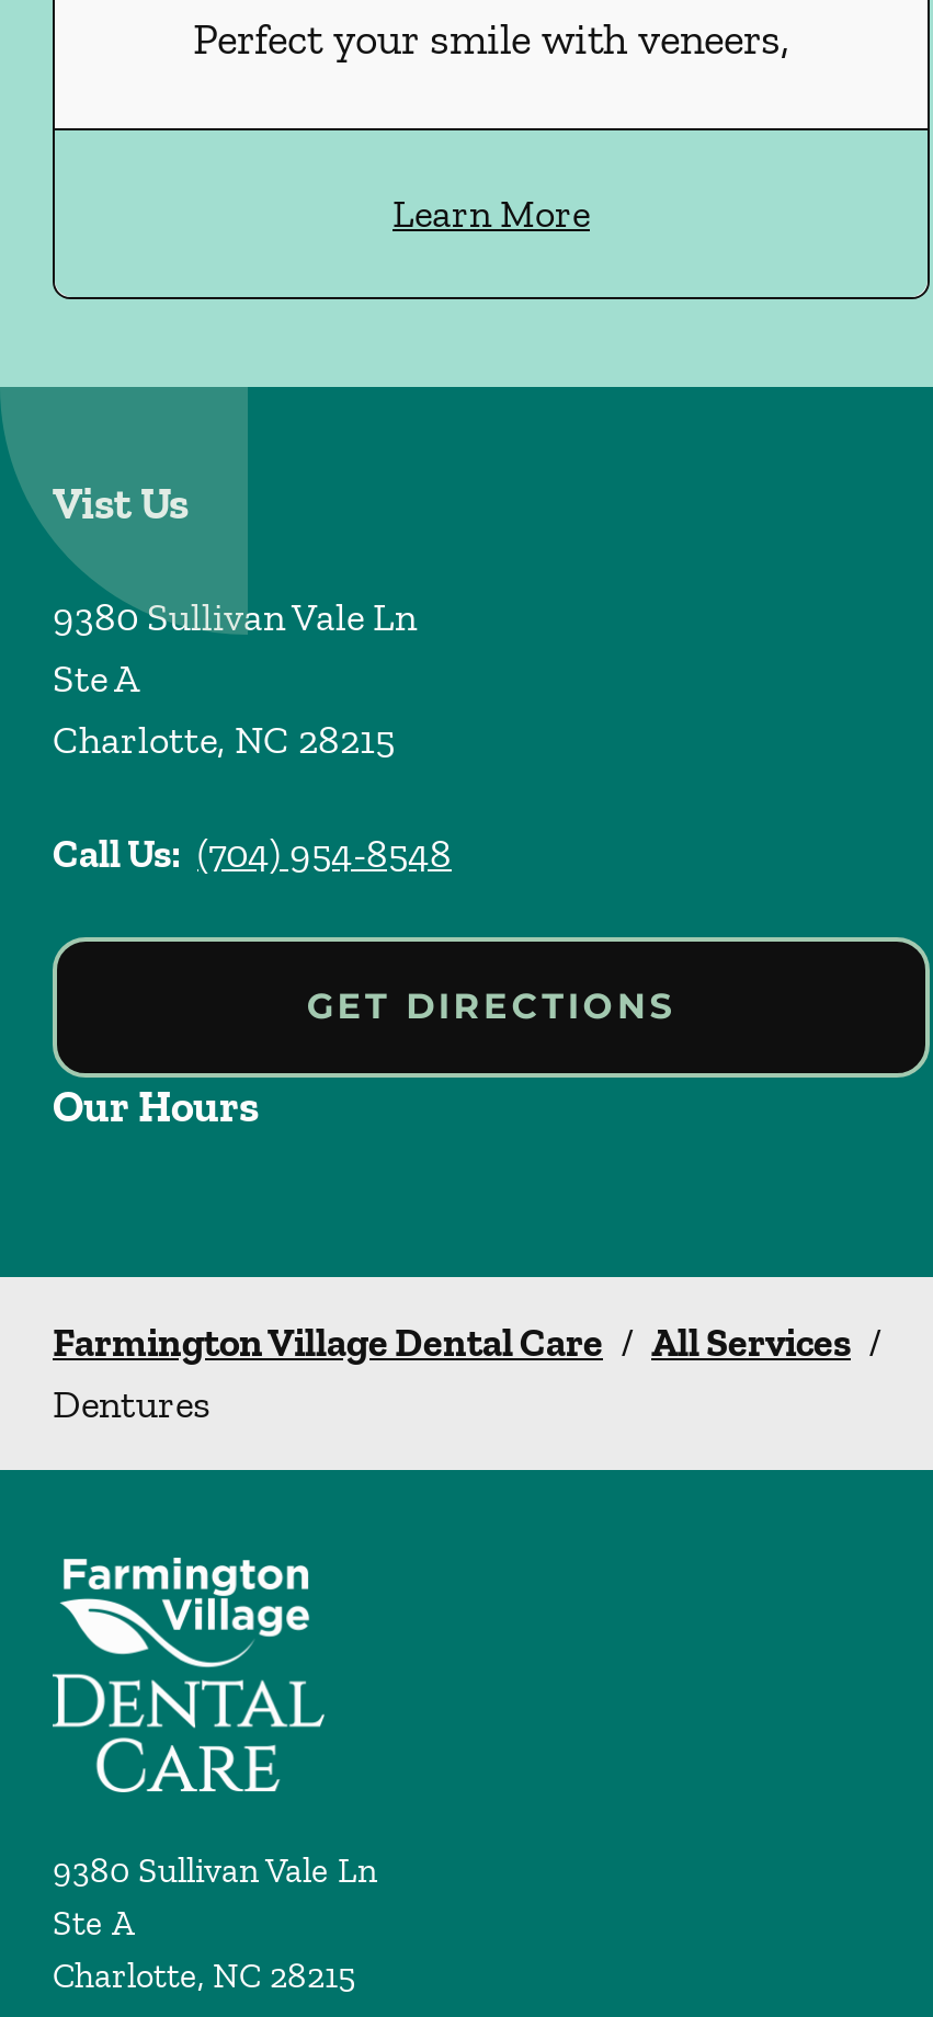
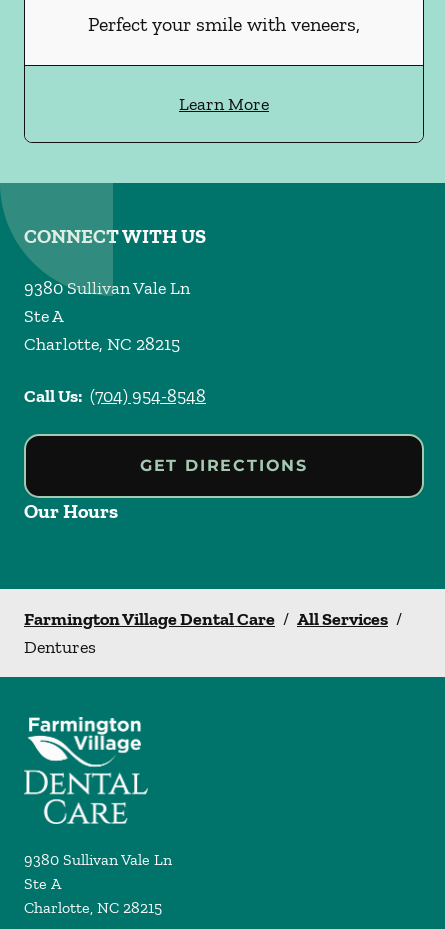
[53,477,189,529] Vist Us -> [24,224,206,248] CONNECT WITH US

